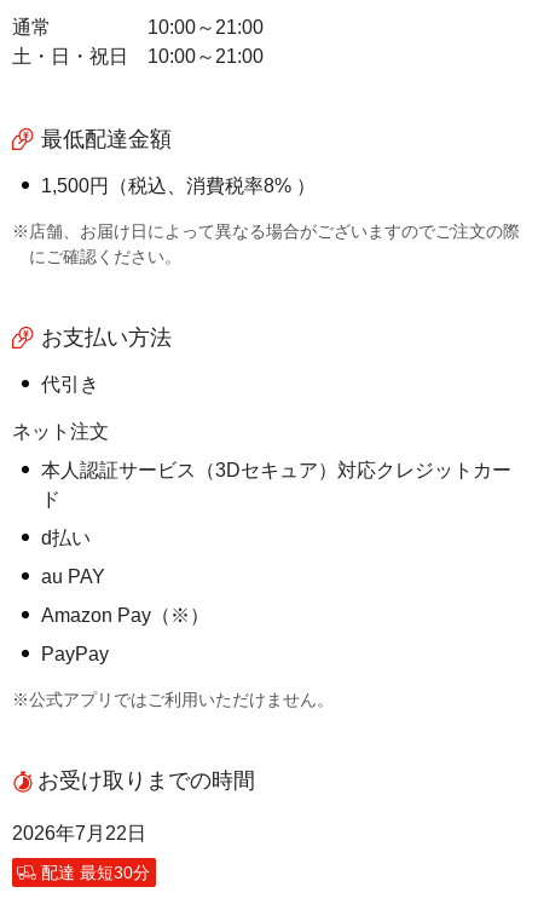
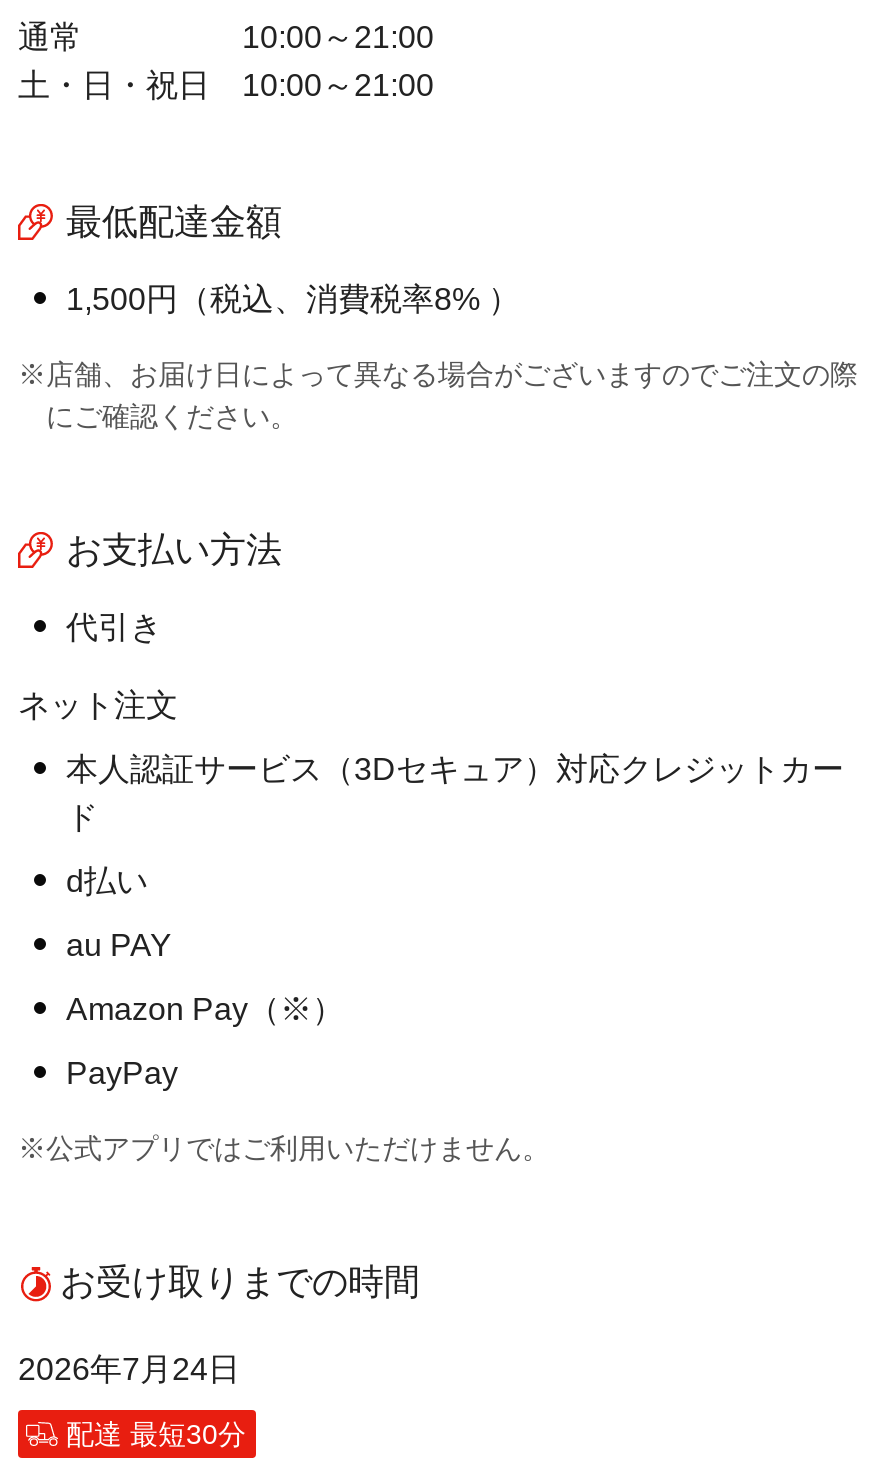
[12,823,146,843] 2026年7月22日 -> [18,1352,240,1386] 2026年7月24日

